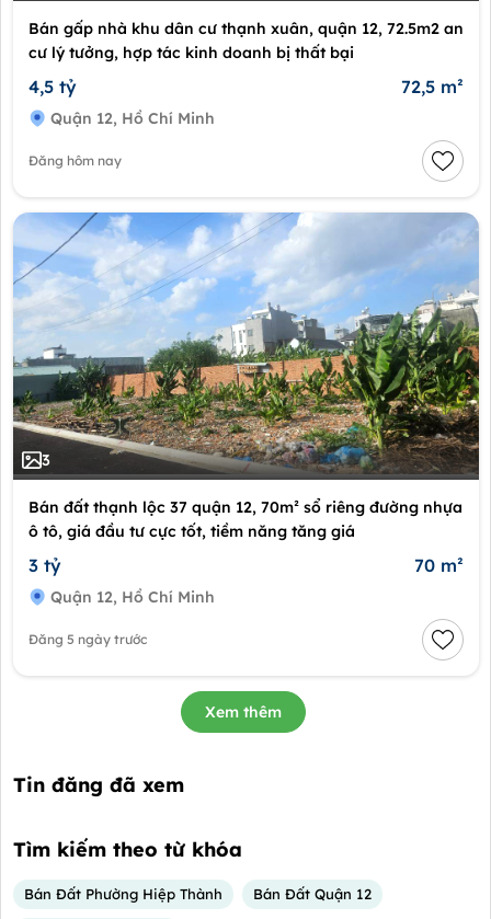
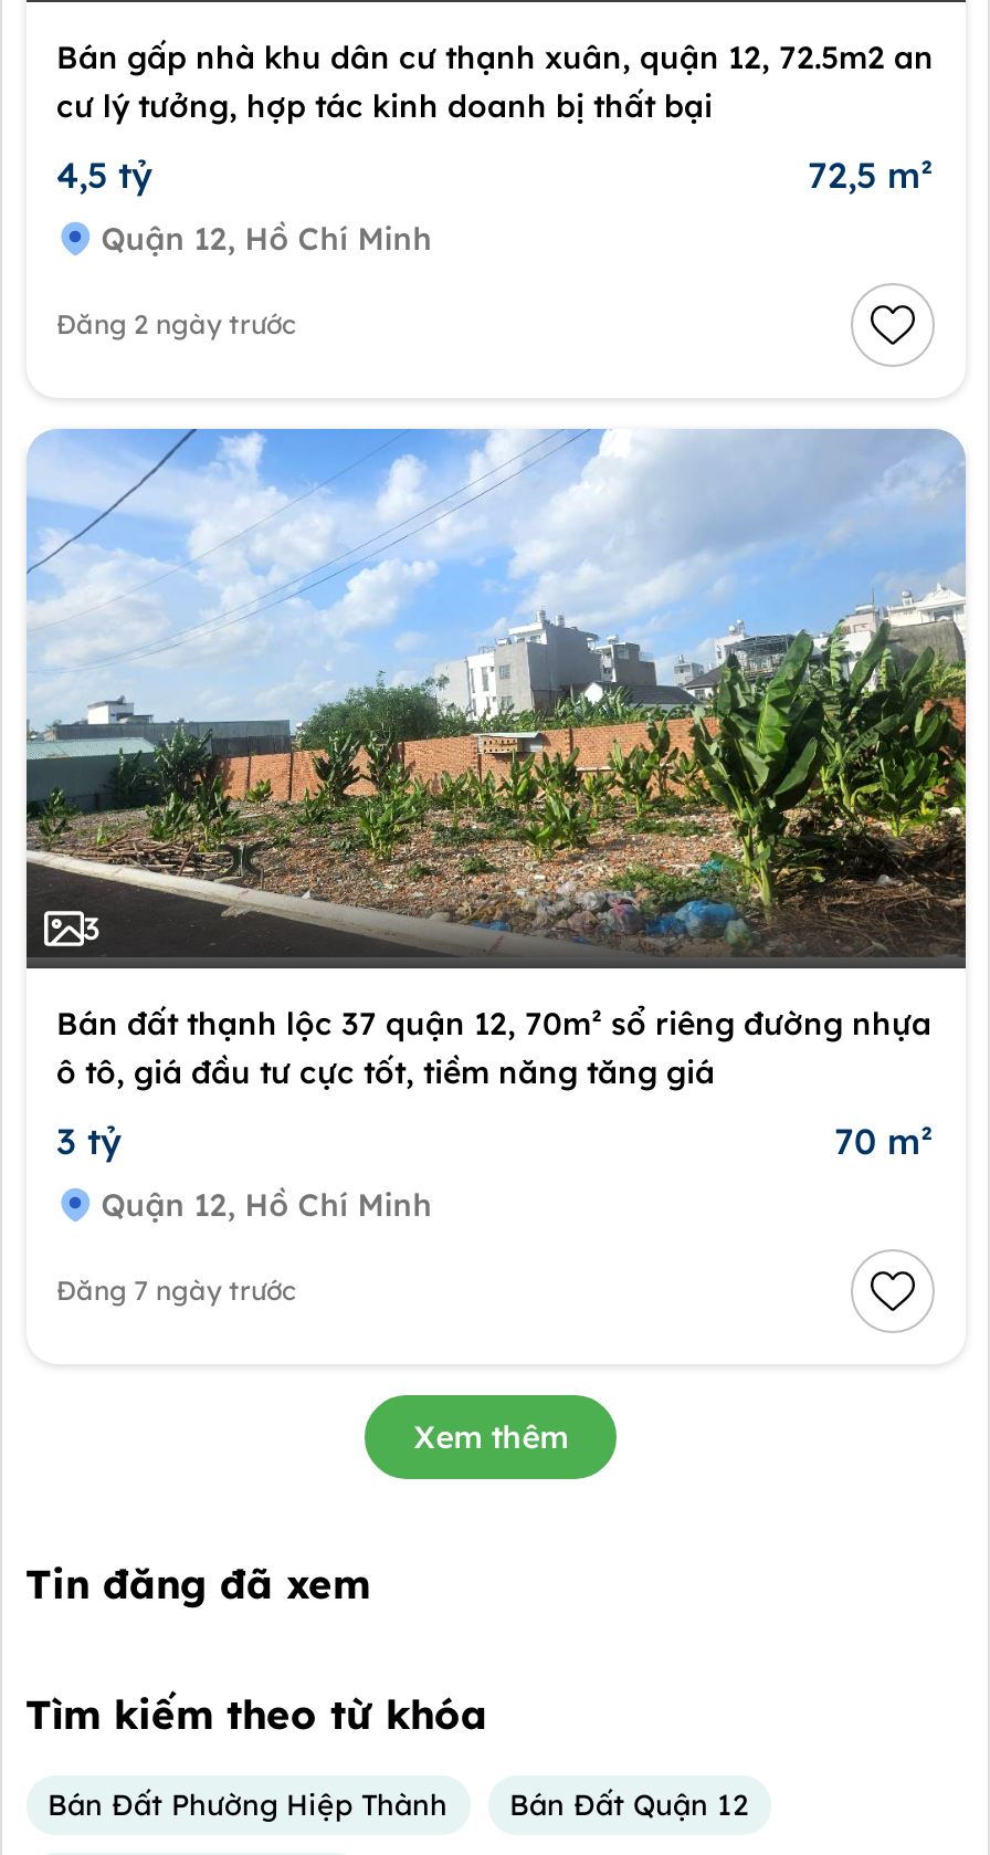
[28,152,121,169] Đăng hôm nay -> [56,308,295,341] Đăng 2 ngày trước
[28,631,146,648] Đăng 5 ngày trước -> [56,1274,295,1307] Đăng 7 ngày trước

